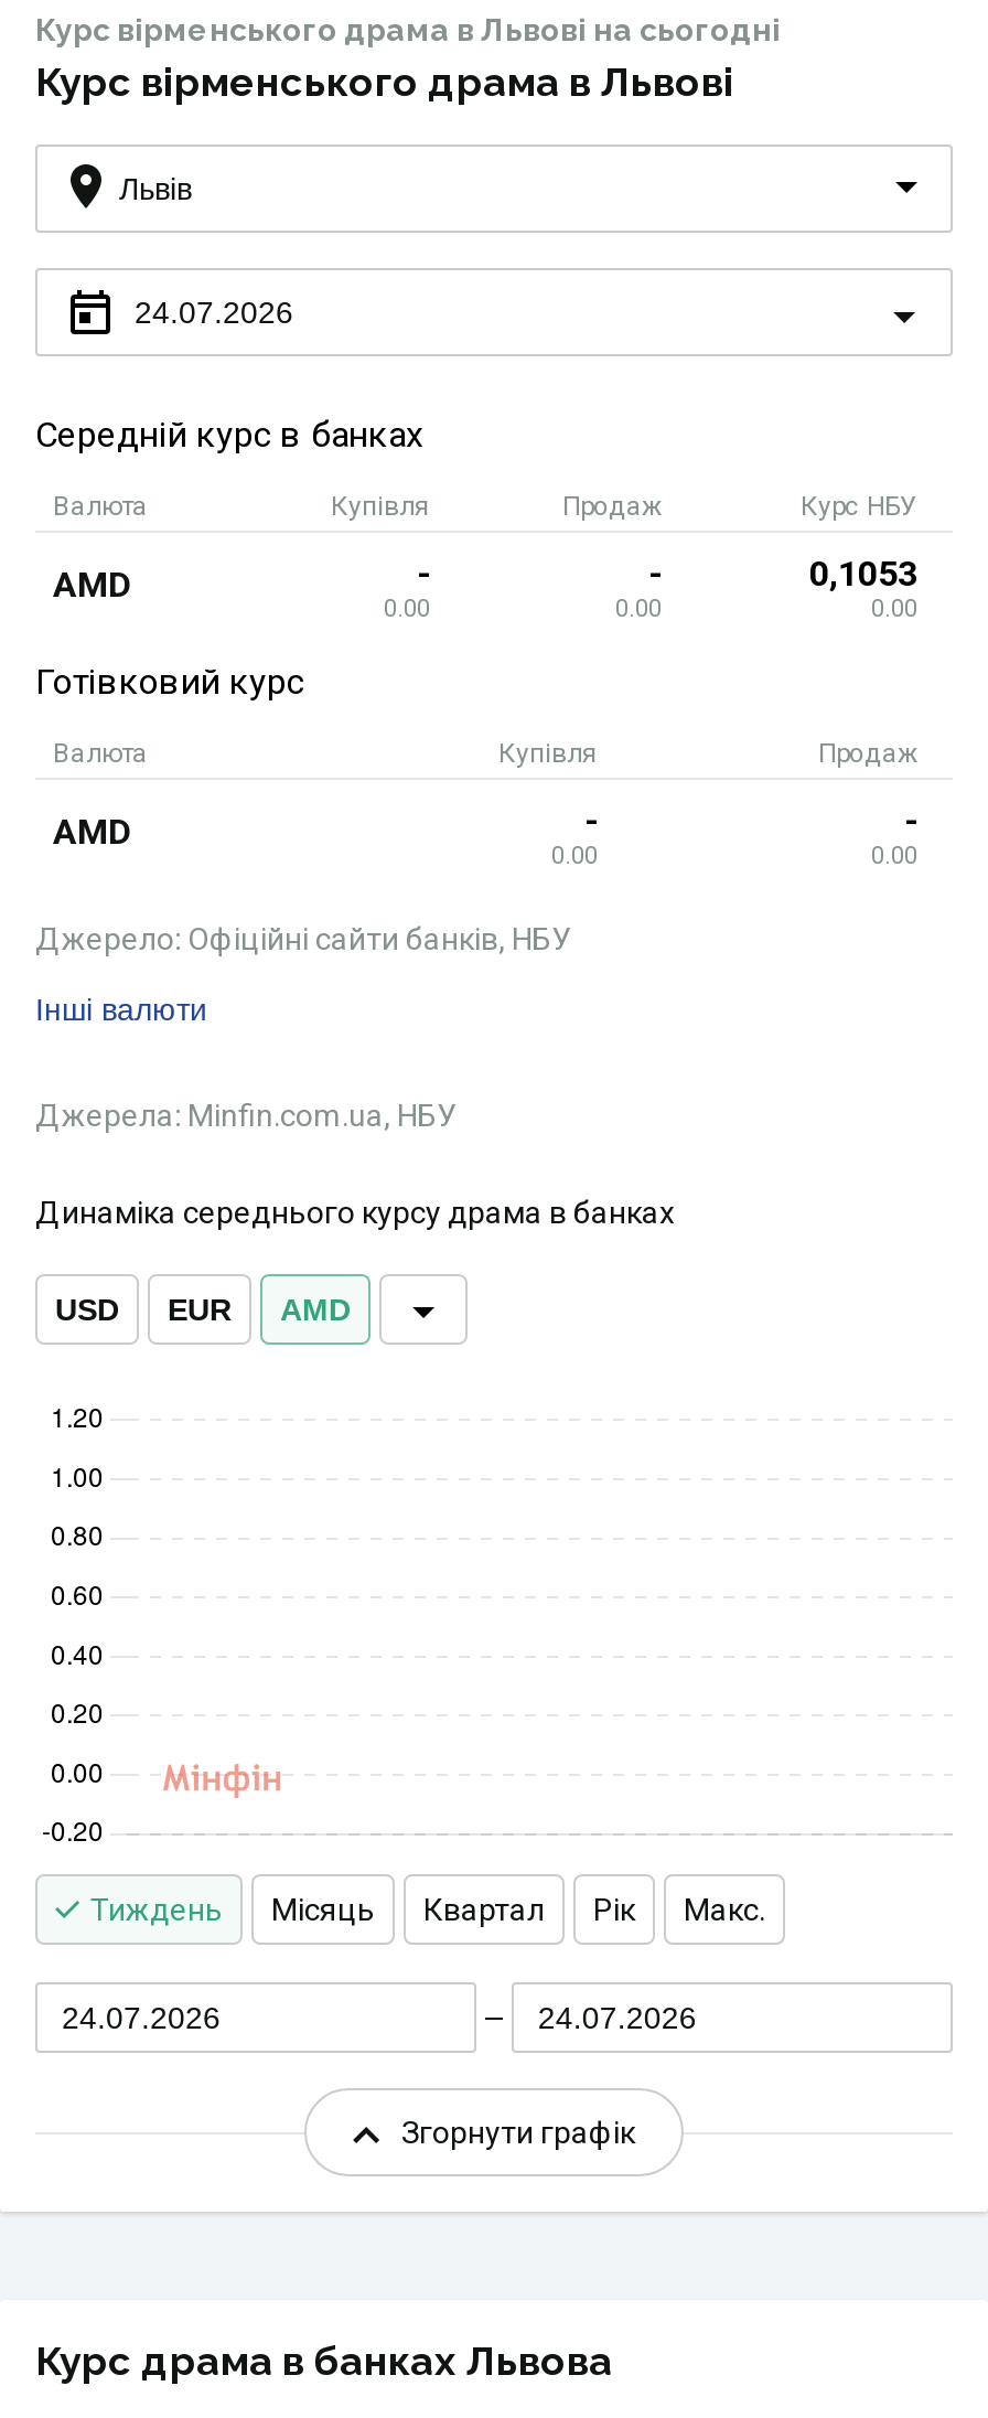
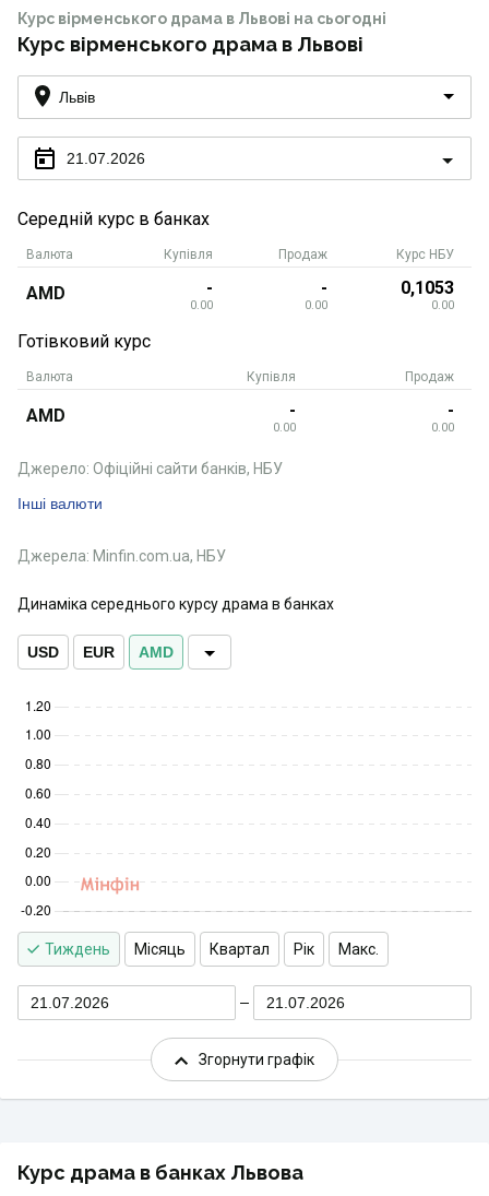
[135,293,293,329] 24.07.2026 -> [67,149,145,167] 21.07.2026
[62,1999,221,2034] 24.07.2026 -> [31,993,109,1011] 21.07.2026
[538,1999,696,2034] 24.07.2026 -> [266,993,345,1011] 21.07.2026

